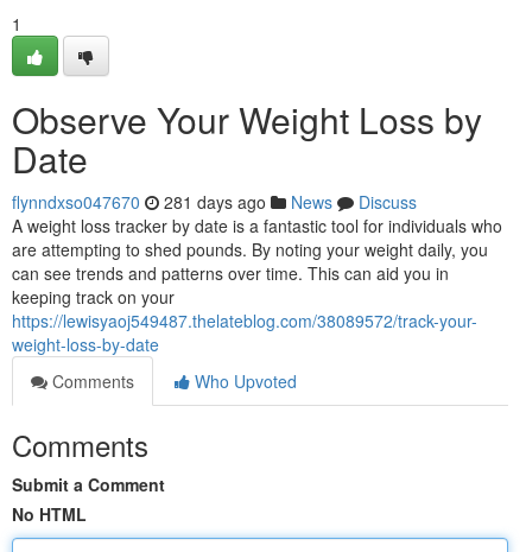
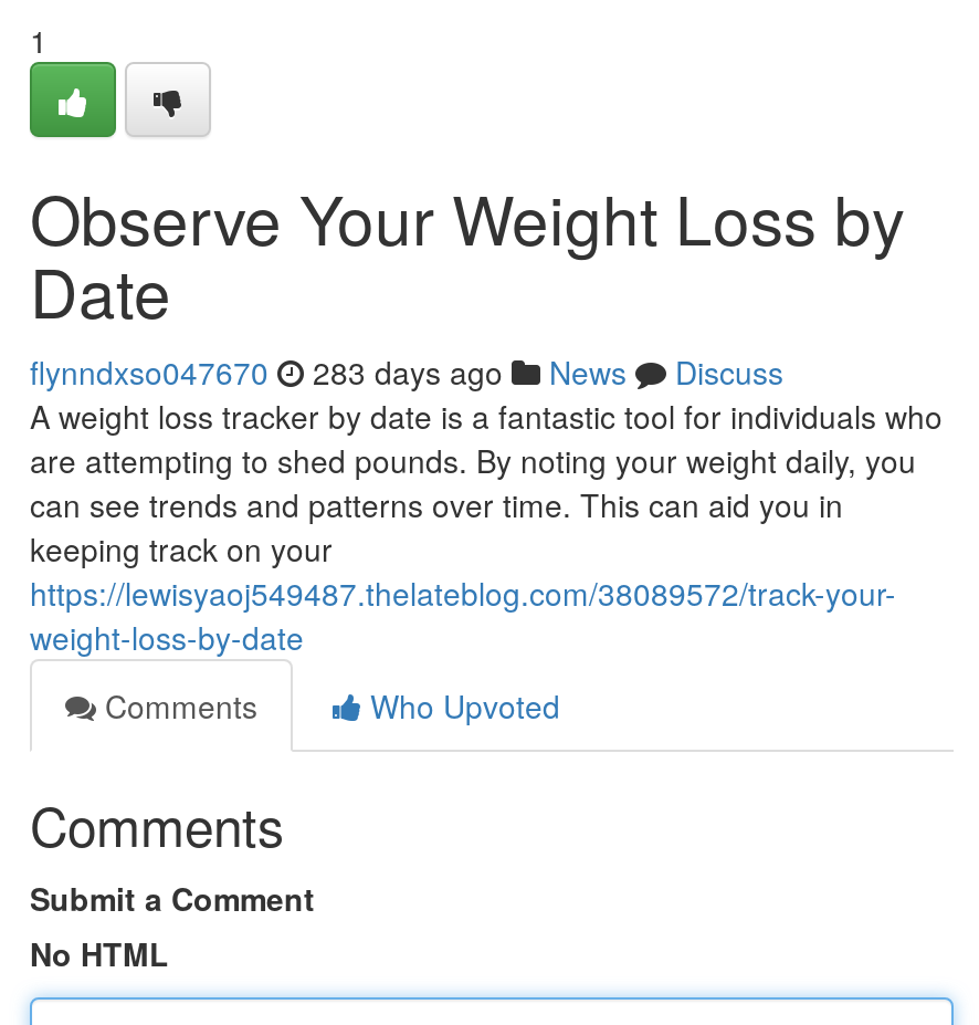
[12,190,417,214] flynndxso047670 281 days ago News Discuss -> [30,349,783,394] flynndxso047670 283 days ago News Discuss

